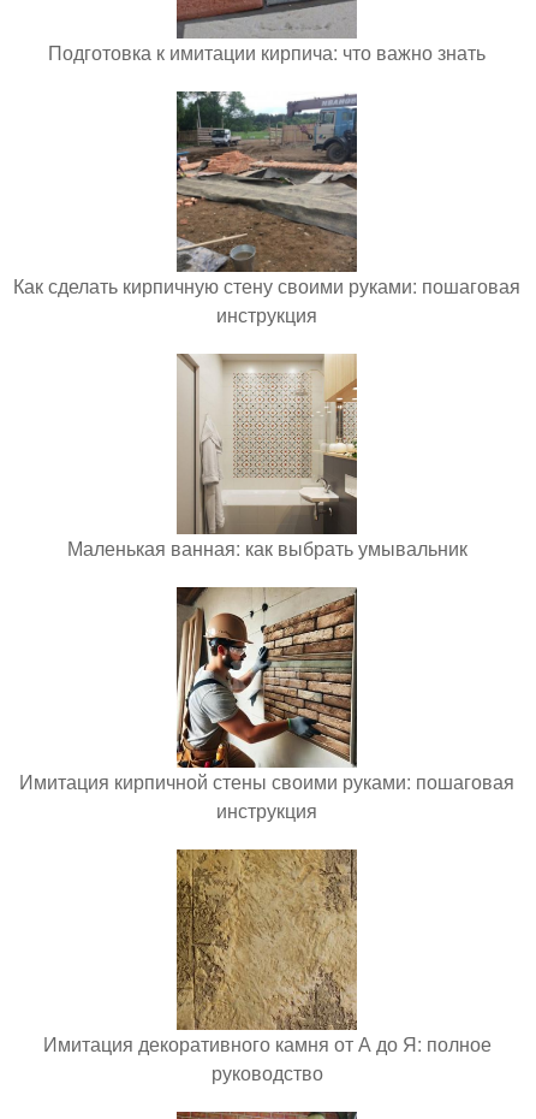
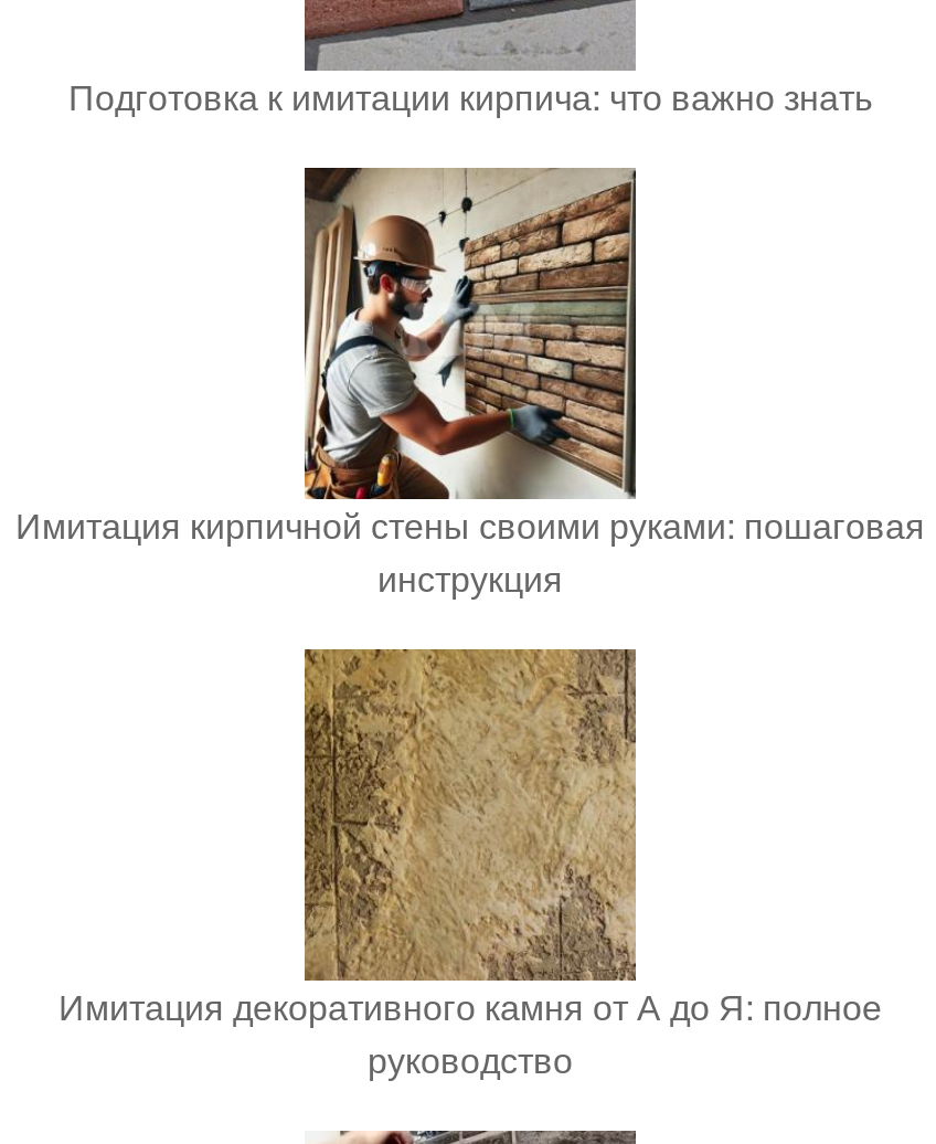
[13,90,520,328] [image] | Как сделать кирпичную стену своими руками: пошаговая | инструкция -> none
[67,354,467,562] [image] | Маленькая ванная: как выбрать умывальник -> none

